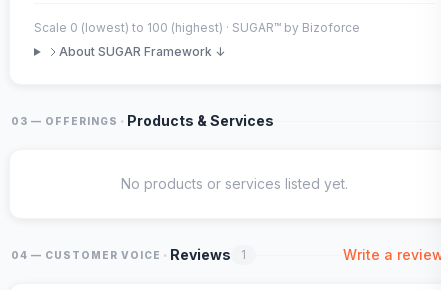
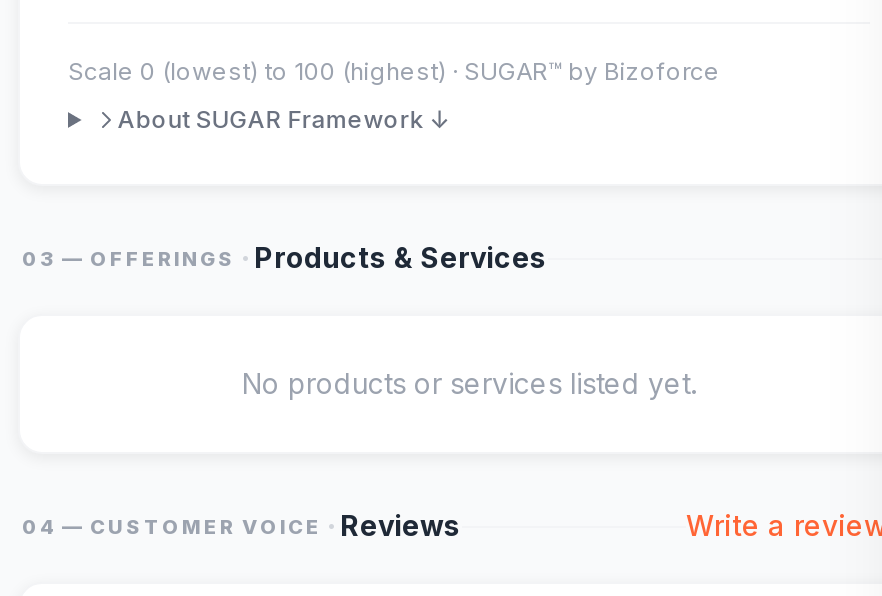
[241,247,246,262] 1 -> none

